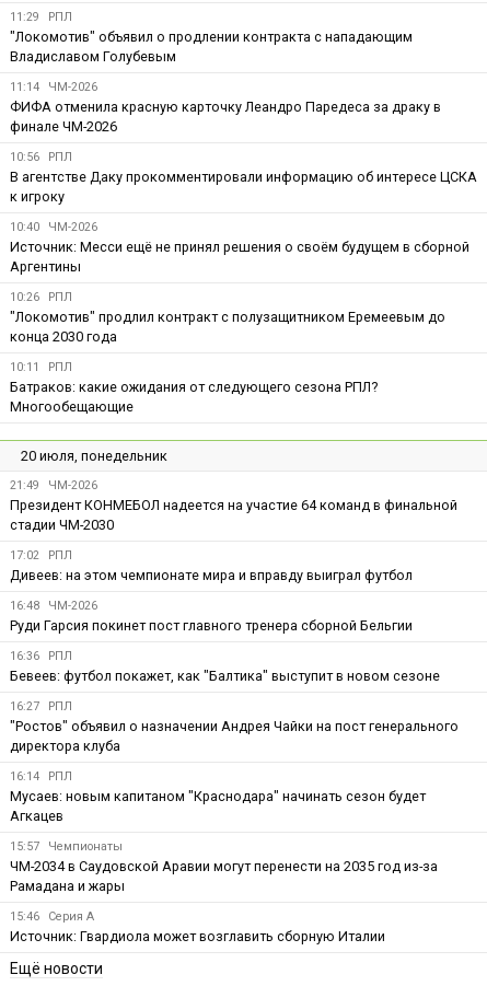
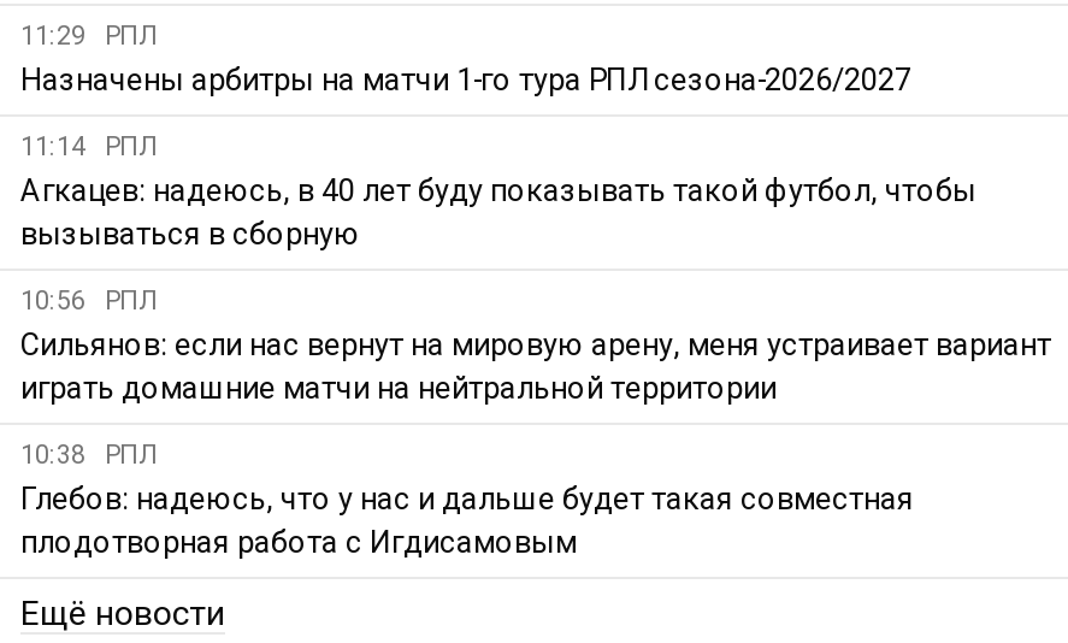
[10,28,413,64] "Локомотив" объявил о продлении контракта с нападающим | Владиславом Голубевым -> [20,60,911,97] Назначены арбитры на матчи 1-го тура РПЛ сезона-2026/2027
[10,79,441,134] 11:14 ЧМ-2026 | ФИФА отменила красную карточку Леандро Паредеса за драку в | финале ЧМ-2026 -> [20,130,976,251] 11:14 РПЛ | Агкацев: надеюсь, в 40 лет буду показывать такой футбол, чтобы | вызываться в сборную
[10,168,477,944] В агентстве Даку прокомментировали информацию об интересе ЦСКА | к игроку | 10:40 ЧМ-2026 | Источник: Месси ещё не принял решения о своём будущем в сборной | Аргентины | 10:26 РПЛ | "Локомотив" продлил контракт с полузащитником Еремеевым до | конца 2030 года | 10:11 РПЛ | Батраков: какие ожидания от следующего сезона РПЛ? | Многообещающие | 20 июля, понедельник | 21:49 ЧМ-2026 | Президент КОНМЕБОЛ надеется на участие 64 команд в финальной | стадии ЧМ-2030 | 17:02 РПЛ | Дивеев: на этом чемпионате мира и вправду выиграл футбол | 16:48 ЧМ-2026 | Руди Гарсия покинет пост главного тренера сборной Бельгии | 16:36 РПЛ | Бевеев: футбол покажет, как "Балтика" выступит в новом сезоне | 16:27 РПЛ | "Ростов" объявил о назначении Андрея Чайки на пост генерального | директора клуба | 16:14 РПЛ | Мусаев: новым капитаном "Краснодара" начинать сезон будет | Агкацев | 15:57 Чемпионаты | ЧМ-2034 в Саудовской Аравии могут перенести на 2035 год из-за | Рамадана и жары | 15:46 Серия А | Источник: Гвардиола может возглавить сборную Италии -> [20,325,1051,559] Сильянов: если нас вернут на мировую арену, меня устраивает вариант | играть домашние матчи на нейтральной территории | 10:38 РПЛ | Глебов: надеюсь, что у нас и дальше будет такая совместная | плодотворная работа с Игдисамовым

